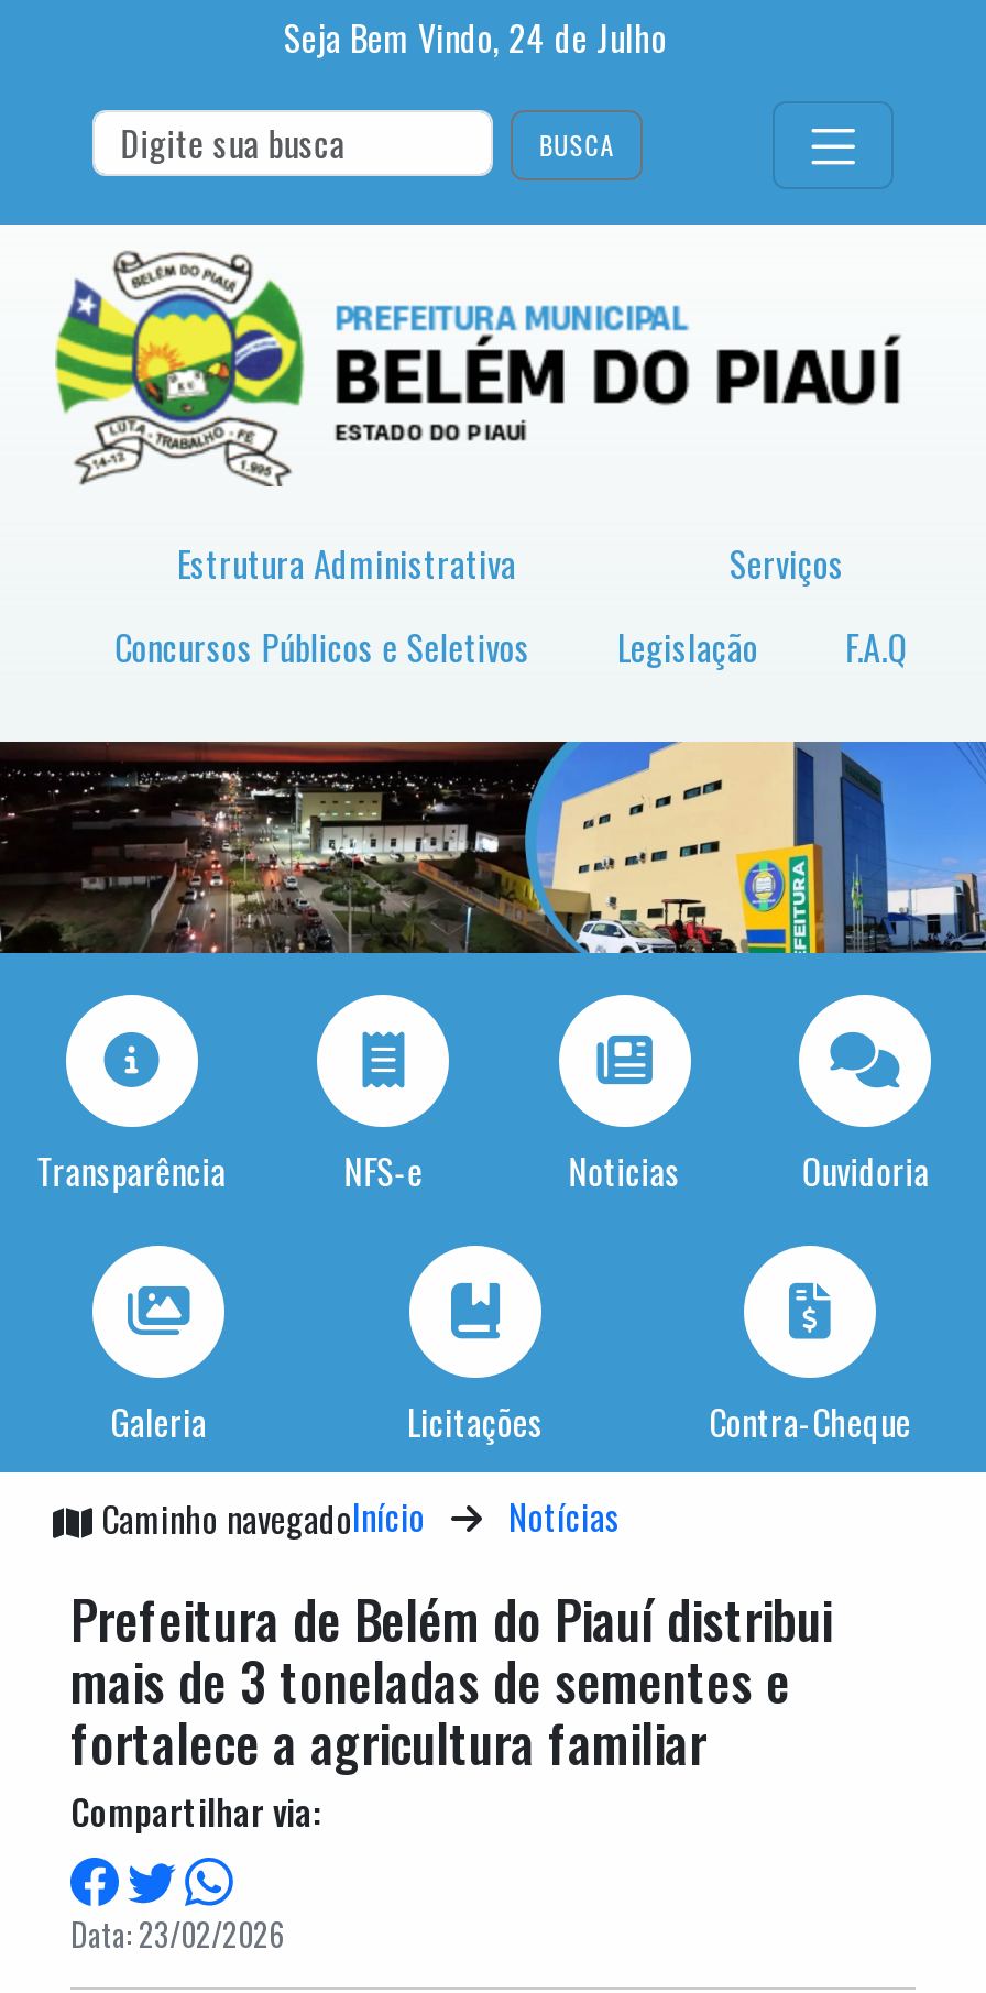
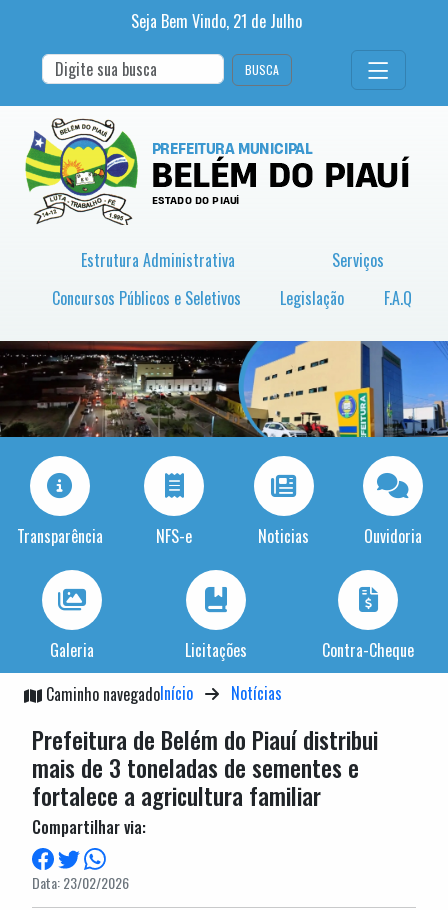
[284,11,667,64] Seja Bem Vindo, 24 de Julho -> [130,9,301,33] Seja Bem Vindo, 21 de Julho

